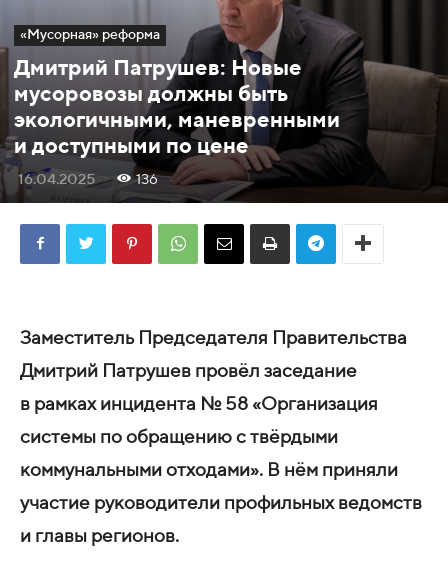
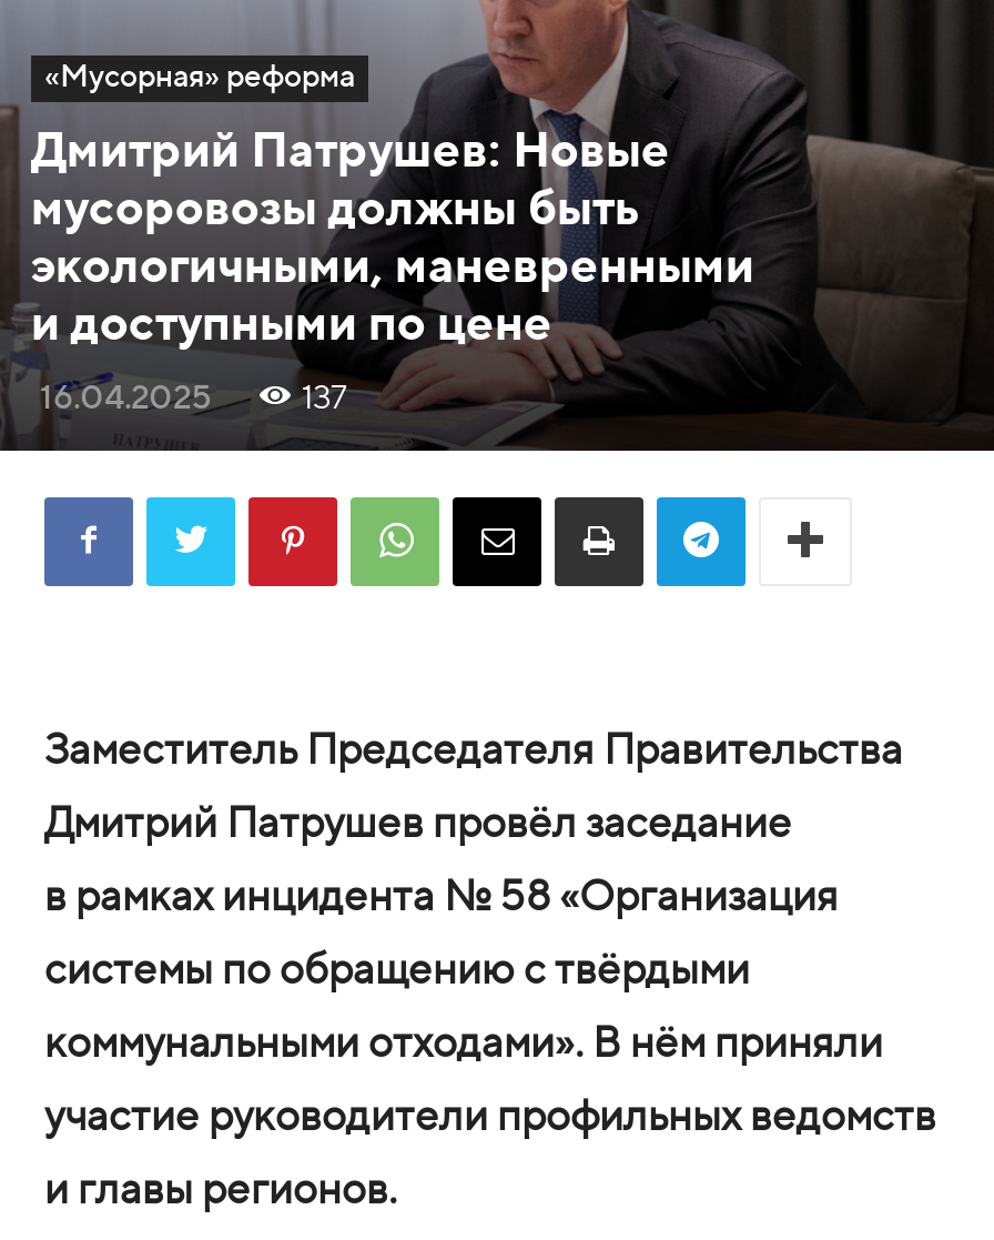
[136,172,158,187] 136 -> [302,381,346,415] 137

